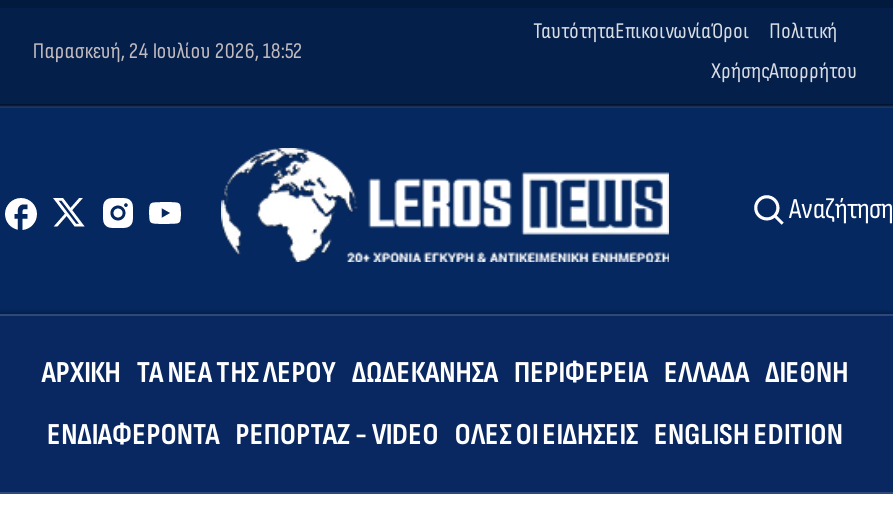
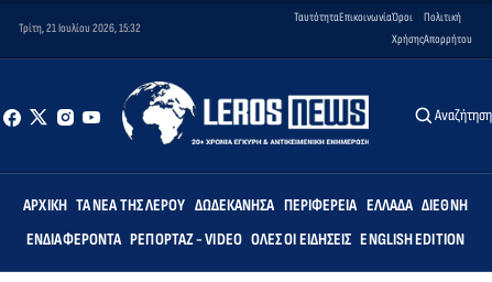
[33,38,303,64] Παρασκευή, 24 Ιουλίου 2026, 18:52 -> [19,21,141,35] Τρίτη, 21 Ιουλίου 2026, 15:32

